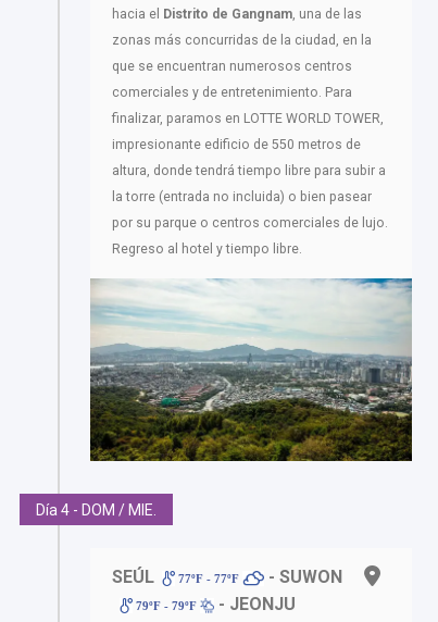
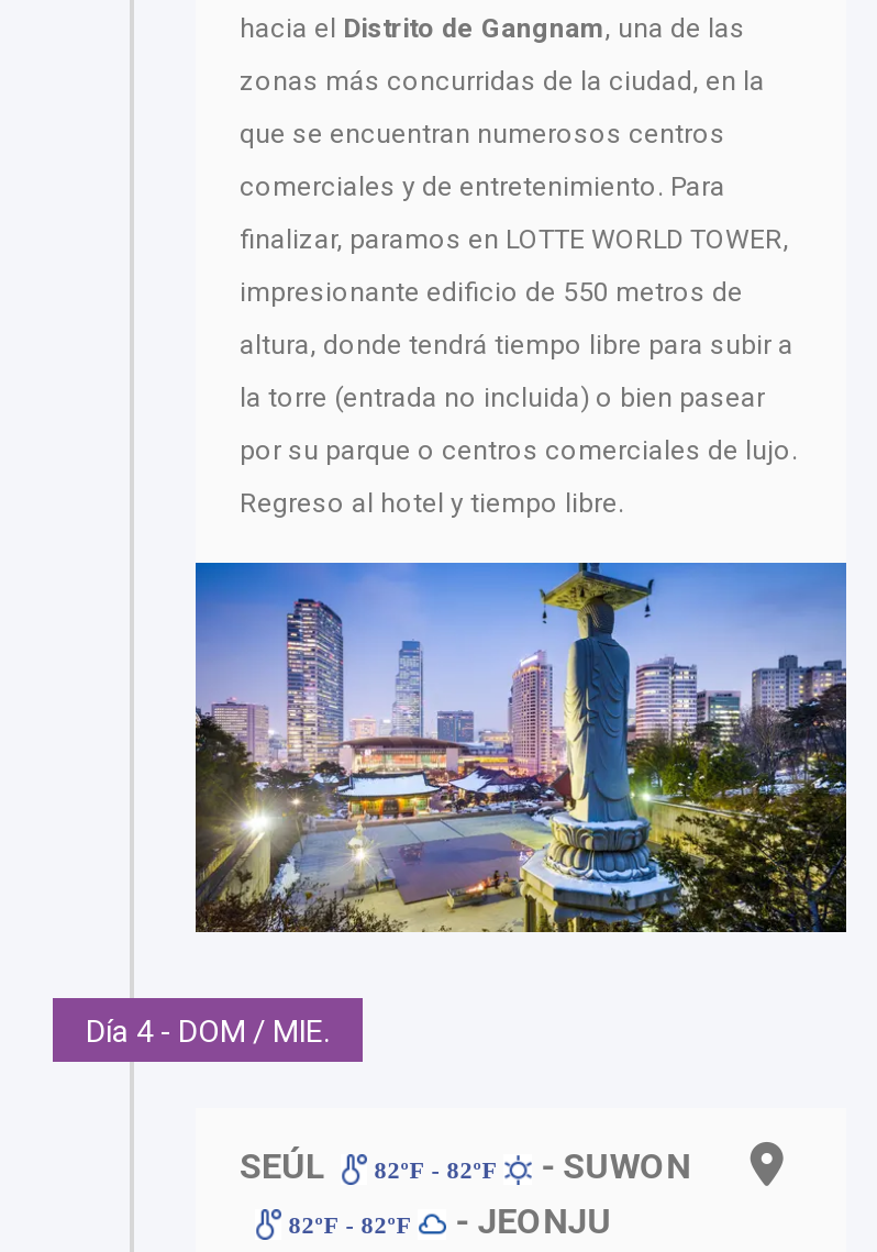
[90,278,413,462] [image] -> [193,561,846,934] [image]
[112,566,342,587] SEÚL 77ºF - 77ºF - SUWON -> [240,1144,690,1186] SEÚL 82ºF - 82ºF - SUWON
[133,593,296,614] 79ºF - 79ºF - JEONJU -> [282,1199,611,1241] 82ºF - 82ºF - JEONJU

